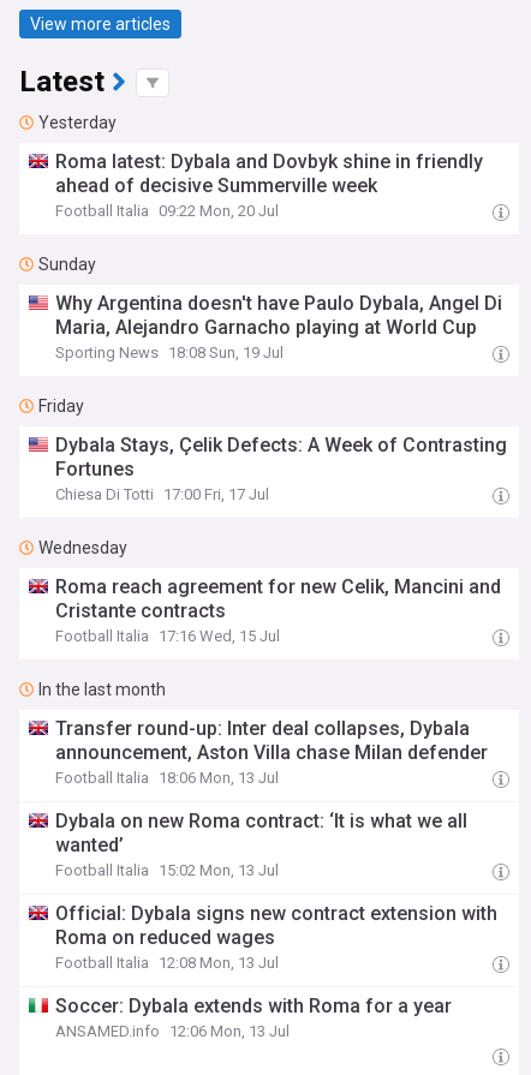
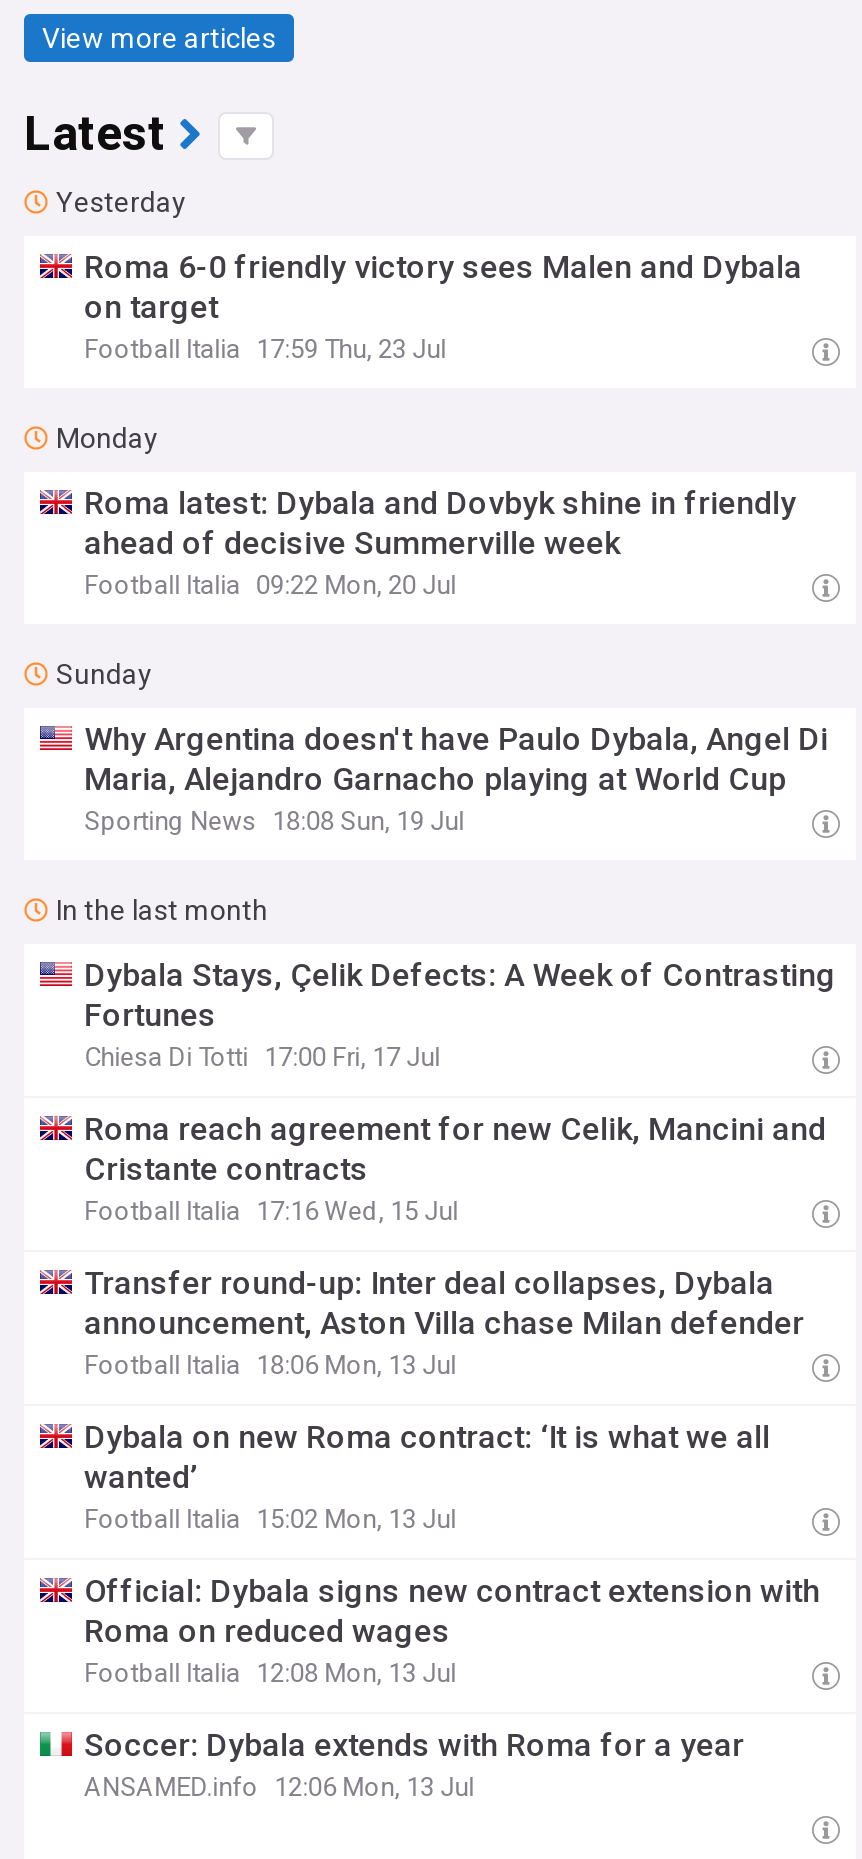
none -> [56,248,802,454] Roma 6-0 friendly victory sees Malen and Dybala | on target | Football Italia 17:59 Thu, 23 Jul | Monday
moved [38,150,502,362] -> [56,484,828,836]: Roma latest: Dybala and Dovbyk shine in friendly | ahead of decisive Summerville week | Football Italia 09:22 Mon, 20 Jul | Sunday | Why Argentina doesn't have Paulo Dybala, Angel Di | Maria, Alejandro Garnacho playing at World Cup | Sporting News 18:08 Sun, 19 Jul
[38,396,84,416] Friday -> none
moved [55,434,507,503] -> [84,956,836,1072]: Dybala Stays, Çelik Defects: A Week of Contrasting | Fortunes | Chiesa Di Totti 17:00 Fri, 17 Jul
[38,538,127,557] Wednesday -> none
moved [55,575,501,645] -> [84,1110,826,1226]: Roma reach agreement for new Celik, Mancini and | Cristante contracts | Football Italia 17:16 Wed, 15 Jul
moved [38,680,166,699] -> [56,894,268,926]: In the last month

